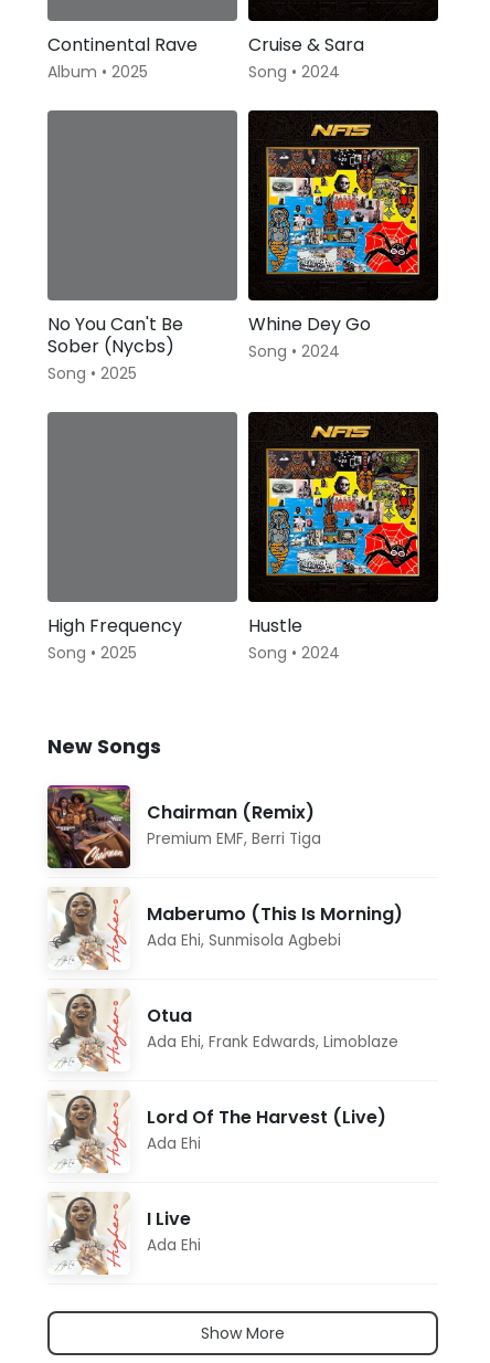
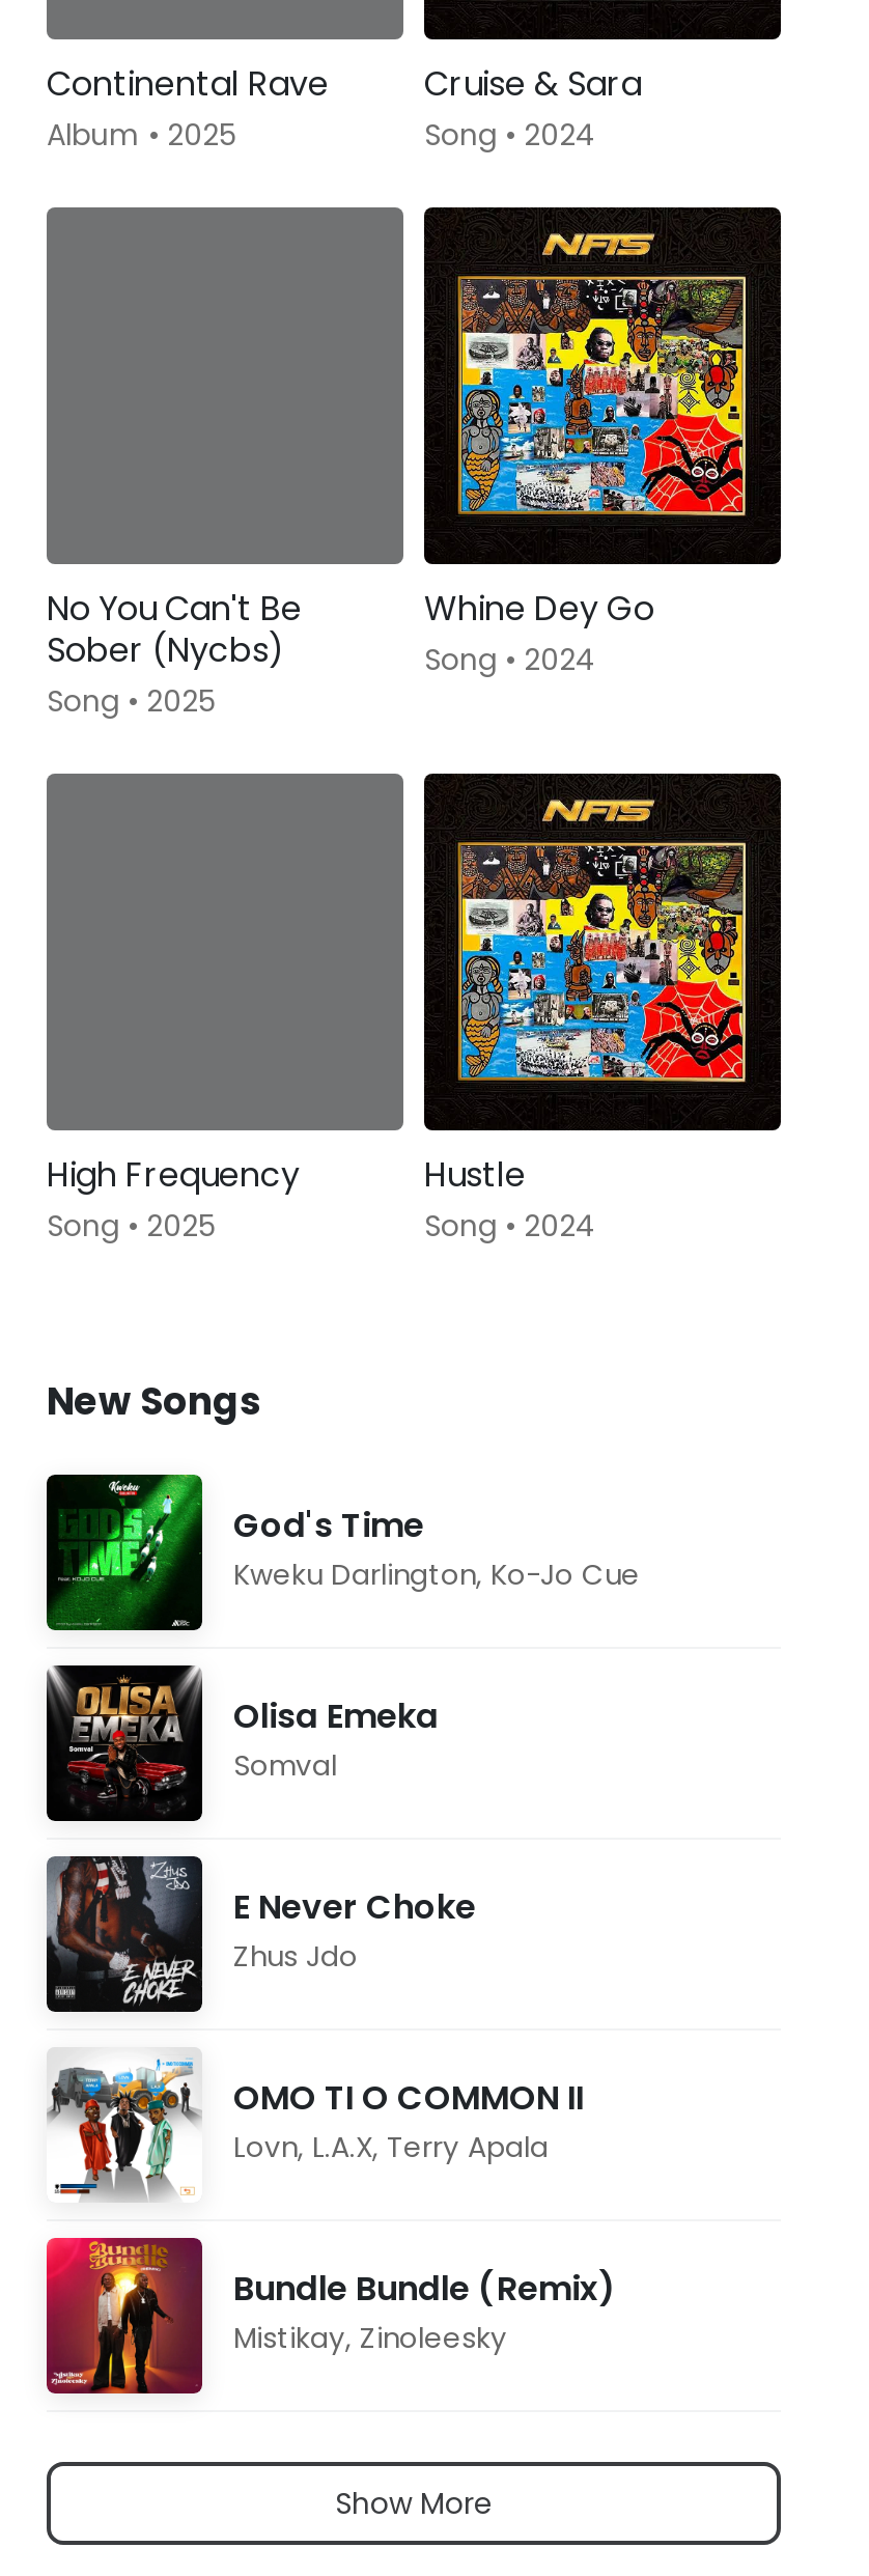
[46,784,321,869] [image] | Chairman (Remix) | Premium EMF, Berri Tiga -> [45,1473,640,1632] [image] | God's Time | Kweku Darlington, Ko-Jo Cue
[47,887,403,970] [image] | Maberumo (This Is Morning) | Ada Ehi, Sunmisola Agbebi -> [45,1663,439,1823] [image] | Olisa Emeka | Somval
[47,989,398,1071] [image] | Otua | Ada Ehi, Frank Edwards, Limoblaze -> [45,1854,476,2014] [image] | E Never Choke | Zhus Jdo
[49,1090,386,1173] [image] | Lord Of The Harvest (Live) | Ada Ehi -> [47,2049,584,2201] [image] | OMO TI O COMMON II | Lovn, L.A.X, Terry Apala
[47,1192,201,1276] [image] | I Live | Ada Ehi -> [45,2236,615,2396] [image] | Bundle Bundle (Remix) | Mistikay, Zinoleesky

